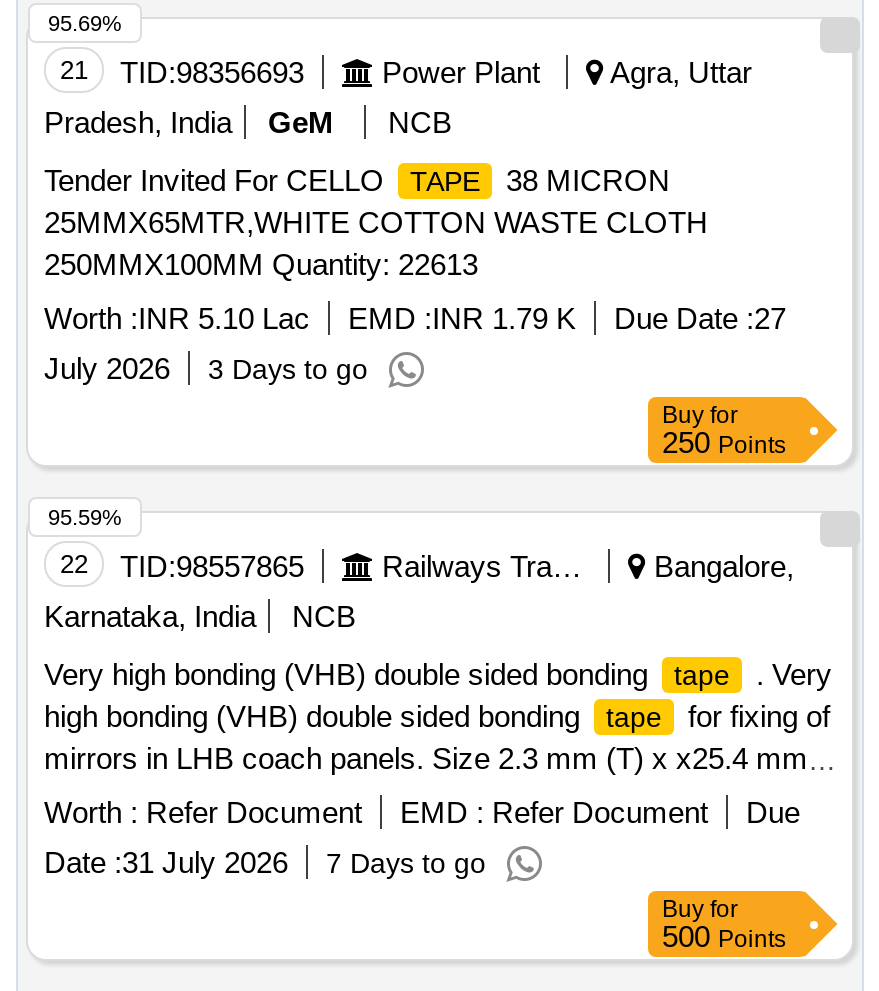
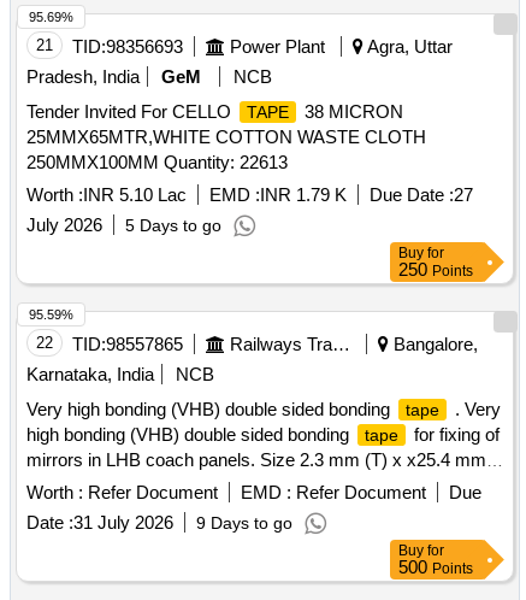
[44,351,368,385] July 2026 3 Days to go -> [26,215,221,235] July 2026 5 Days to go
[44,845,486,879] Date : 31 July 2026 7 Days to go -> [26,512,292,533] Date : 31 July 2026 9 Days to go

